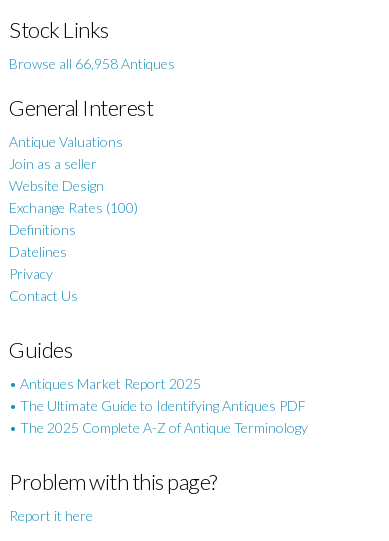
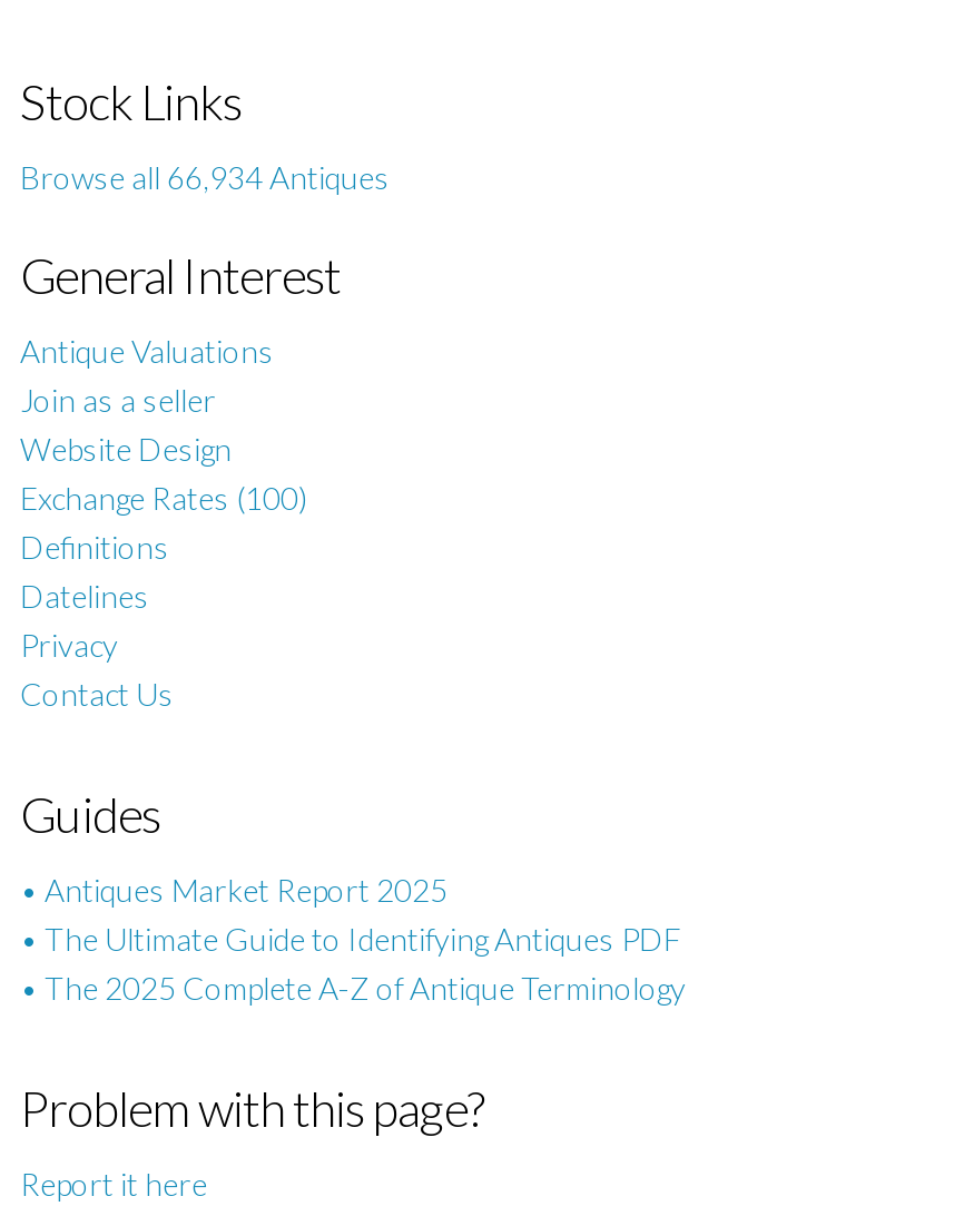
[9,55,175,72] Browse all 66,958 Antiques -> [20,159,390,197] Browse all 66,934 Antiques

